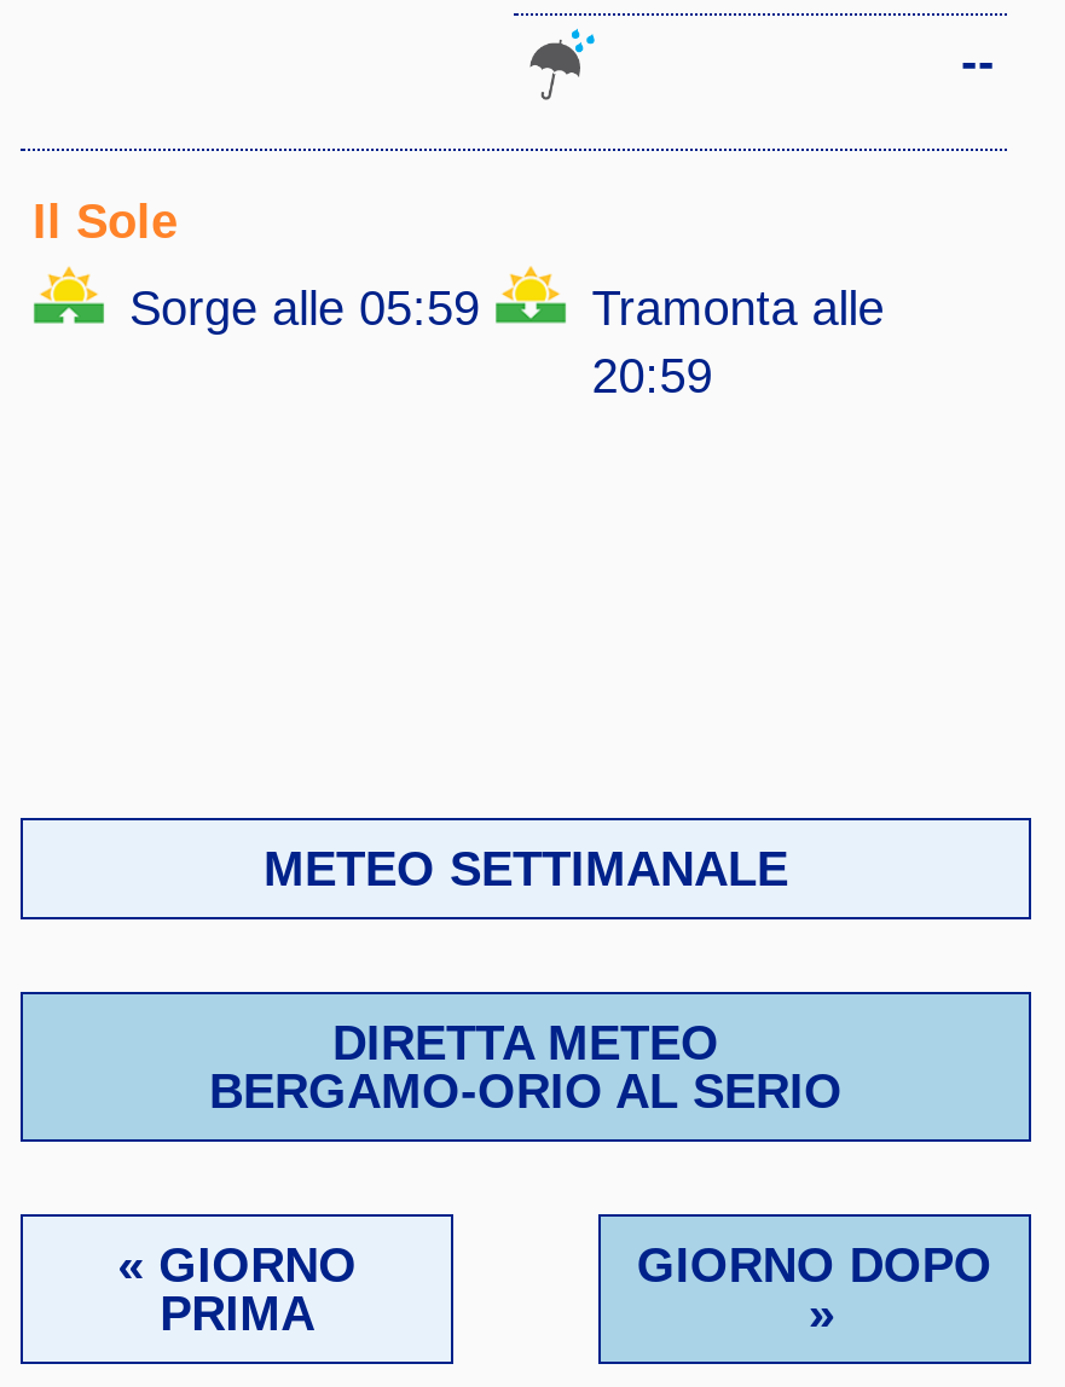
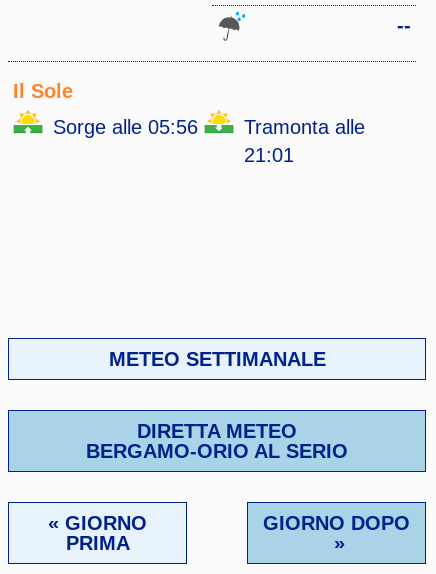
[129,282,480,335] Sorge alle 05:59 -> [53,116,198,138] Sorge alle 05:56
[592,349,713,402] 20:59 -> [244,144,294,166] 21:01

